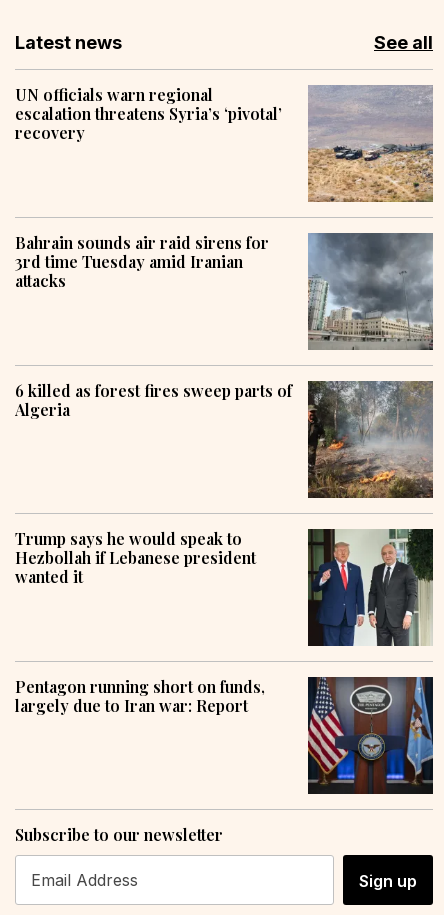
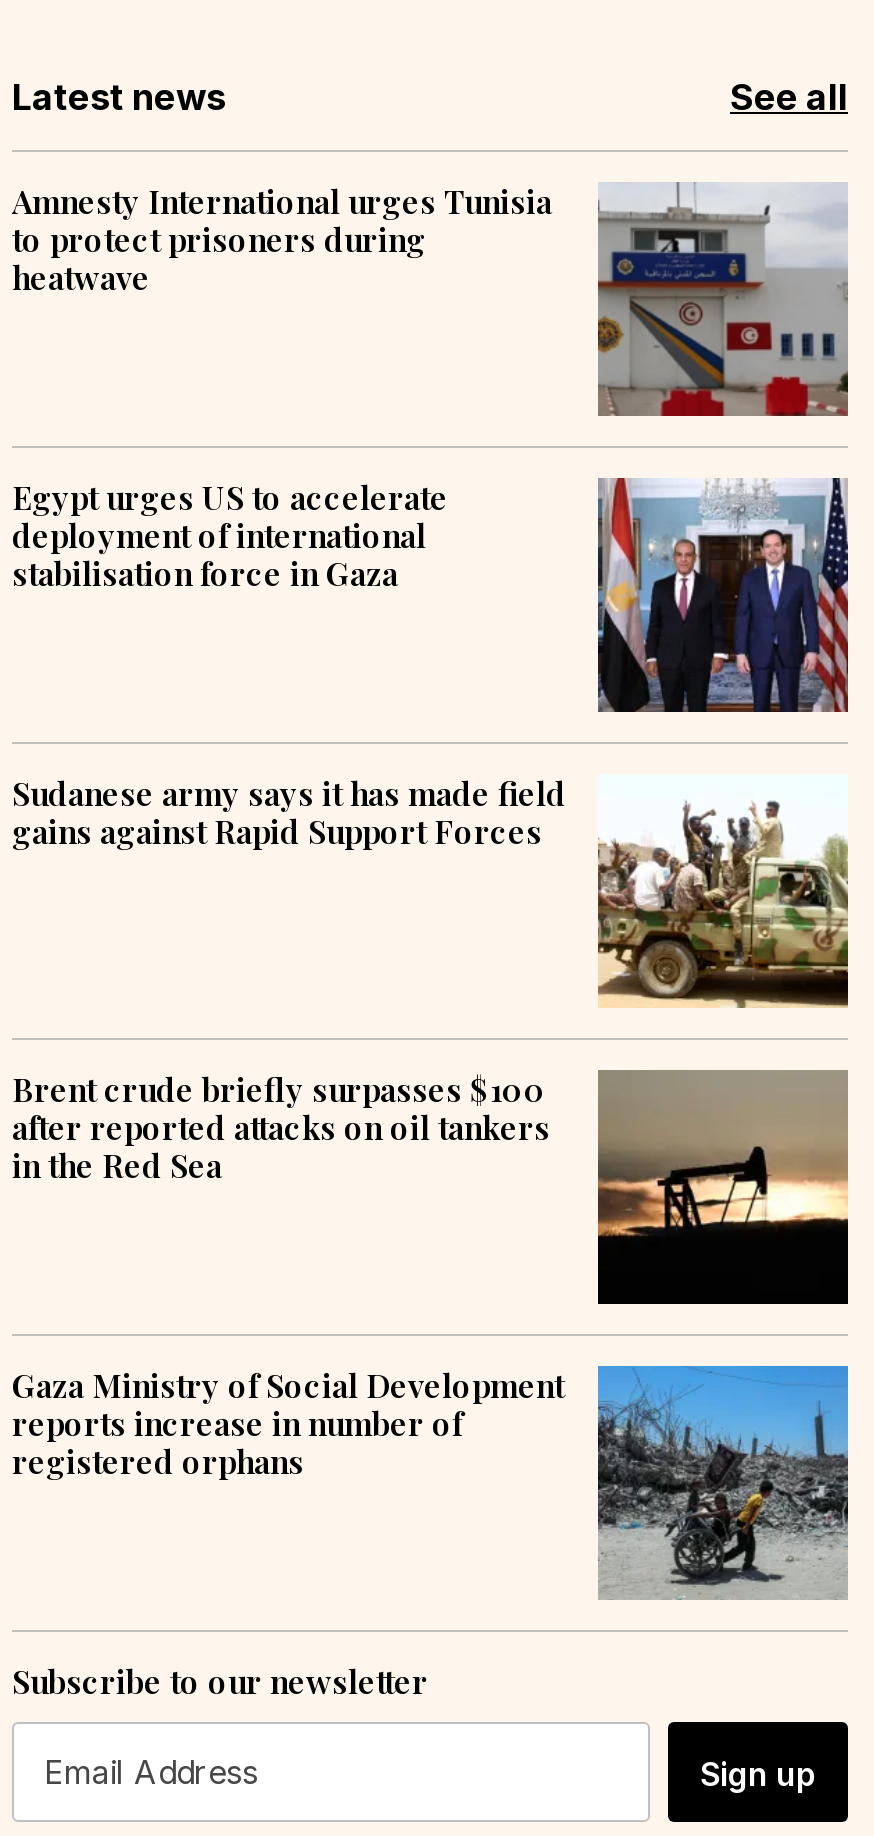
[15,84,434,203] [image] | UN officials warn regional | escalation threatens Syria’s ‘pivotal’ | recovery -> [12,180,848,418] [image] | Amnesty International urges Tunisia | to protect prisoners during | heatwave
[15,232,269,291] Bahrain sounds air raid sirens for | 3rd time Tuesday amid Iranian | attacks -> [12,476,448,594] Egypt urges US to accelerate | deployment of international | stabilisation force in Gaza
[308,232,434,351] [image] -> [598,476,850,712] [image]
[15,380,434,499] [image] | 6 killed as forest fires sweep parts of | Algeria -> [12,772,848,1008] [image] | Sudanese army says it has made field | gains against Rapid Support Forces
[15,528,256,587] Trump says he would speak to | Hezbollah if Lebanese president | wanted it -> [12,1068,550,1186] Brent crude briefly surpasses $100 | after reported attacks on oil tankers | in the Red Sea
[307,529,434,647] [image] -> [596,1070,850,1306] [image]
[15,676,265,716] Pentagon running short on funds, | largely due to Iran war: Report -> [12,1364,564,1482] Gaza Ministry of Social Development | reports increase in number of | registered orphans
[307,676,434,794] [image] -> [596,1364,850,1598] [image]

